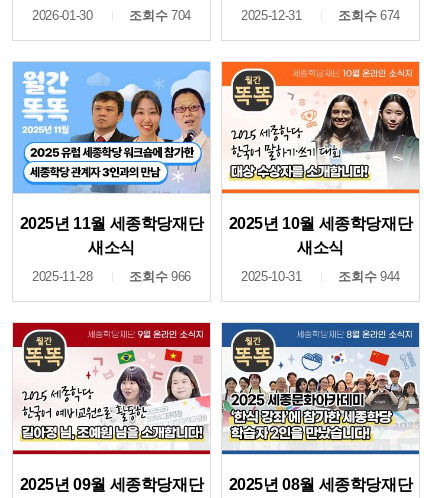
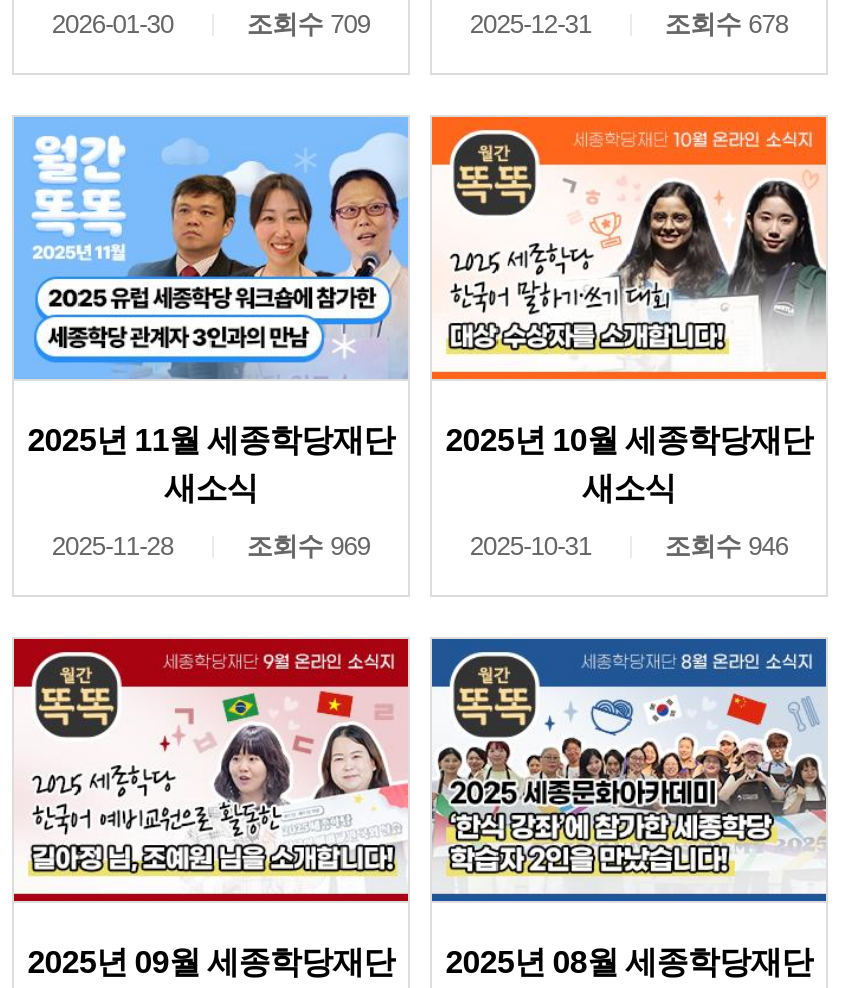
[129,8,191,23] 조회수 704 -> [247,10,370,40] 조회수 709
[338,8,400,23] 조회수 674 -> [665,10,788,40] 조회수 678
[129,269,191,284] 조회수 966 -> [247,531,370,561] 조회수 969
[338,269,400,284] 조회수 944 -> [665,531,788,561] 조회수 946

